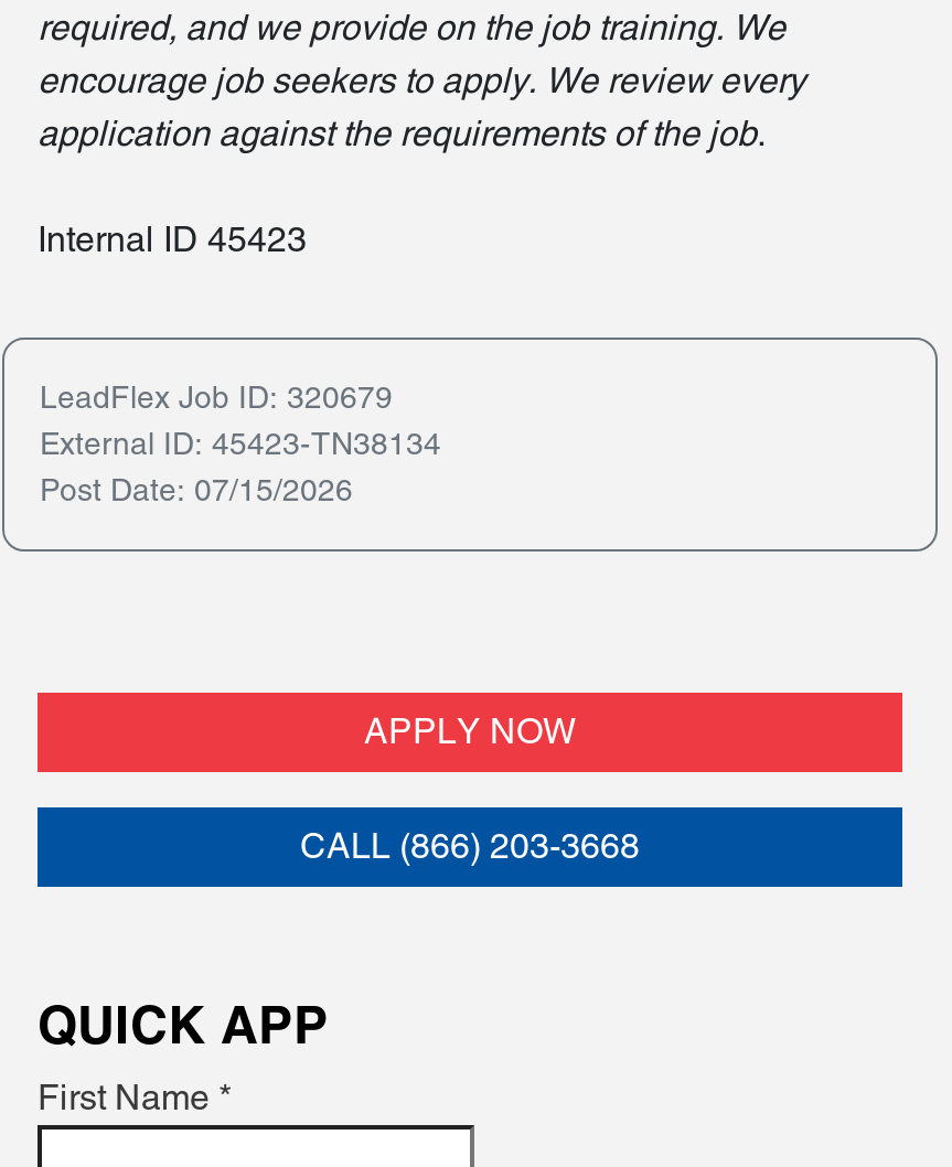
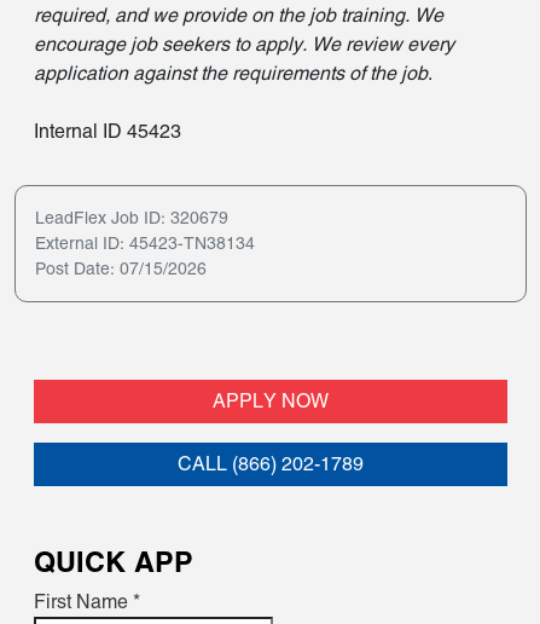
[300,825,640,867] CALL (866) 203-3668 -> [178,452,364,475] CALL (866) 202-1789

